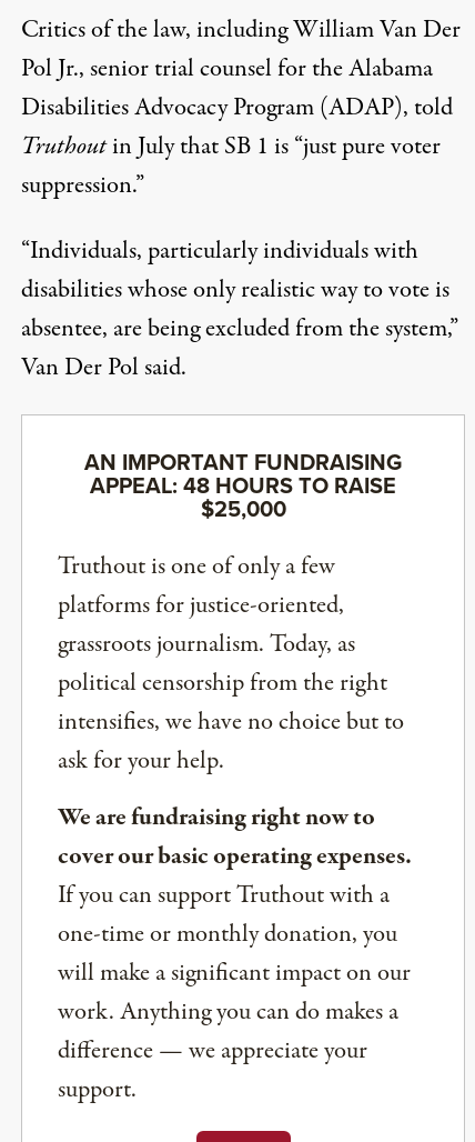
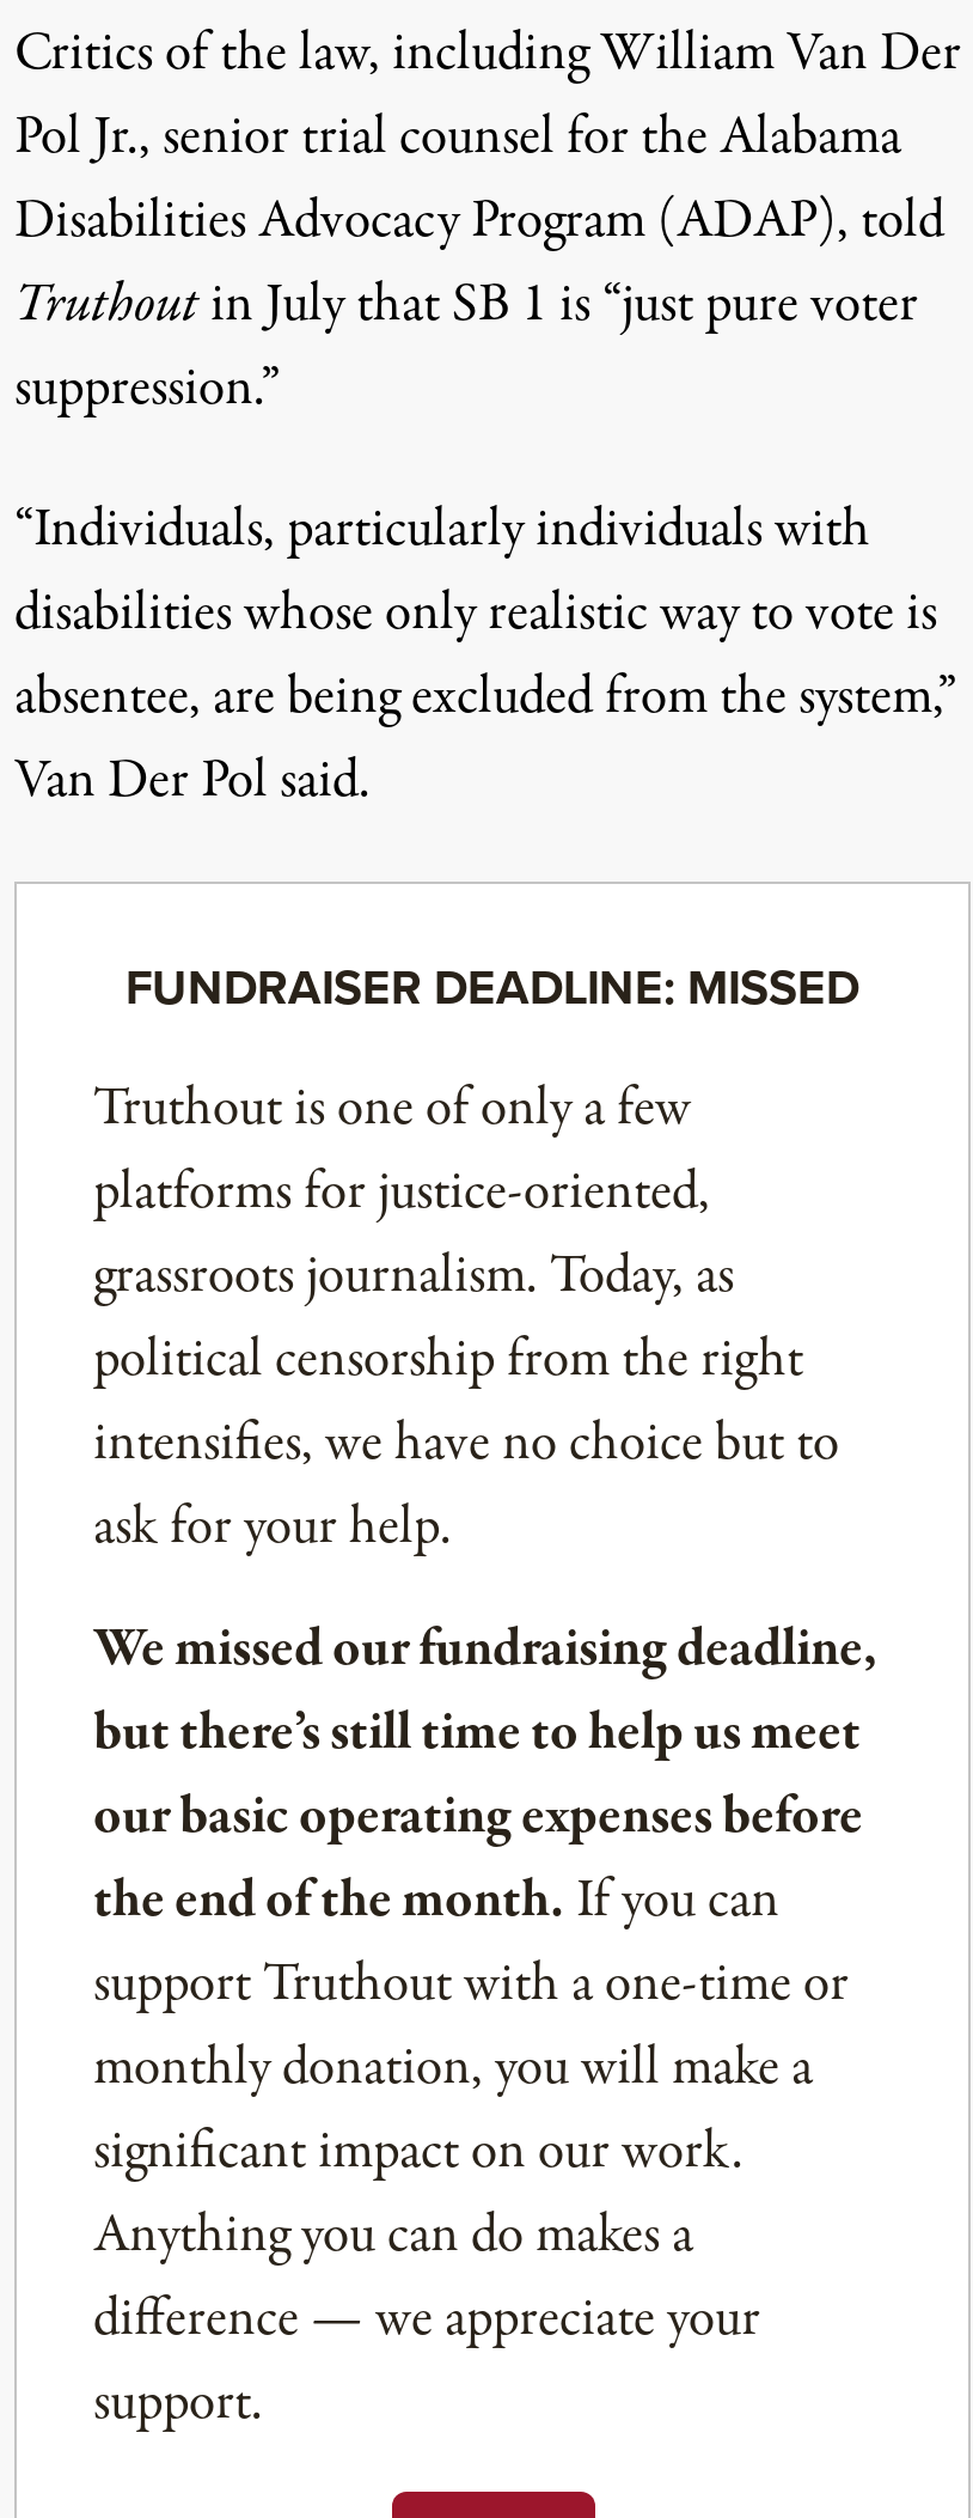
[84,445,402,525] AN IMPORTANT FUNDRAISING | APPEAL: 48 HOURS TO RAISE | $25,000 -> [126,950,859,1019] FUNDRAISER DEADLINE: MISSED
moved [58,548,404,778] -> [93,1070,839,1565]: Truthout is one of only a few | platforms for justice-oriented, | grassroots journalism. Today, as | political censorship from the right | intensifies, we have no choice but to | ask for your help.
[58,799,412,1029] We are fundraising right now to | cover our basic operating expenses. | If you can support Truthout with a | one-time or monthly donation, you | will make a significant impact on our | work. Anything you can do makes a -> [93,1610,877,2273] We missed our fundraising deadline, | but there’s still time to help us meet | our basic operating expenses before | the end of the month. If you can | support Truthout with a one-time or | monthly donation, you will make a | significant impact on our work. | Anything you can do makes a

